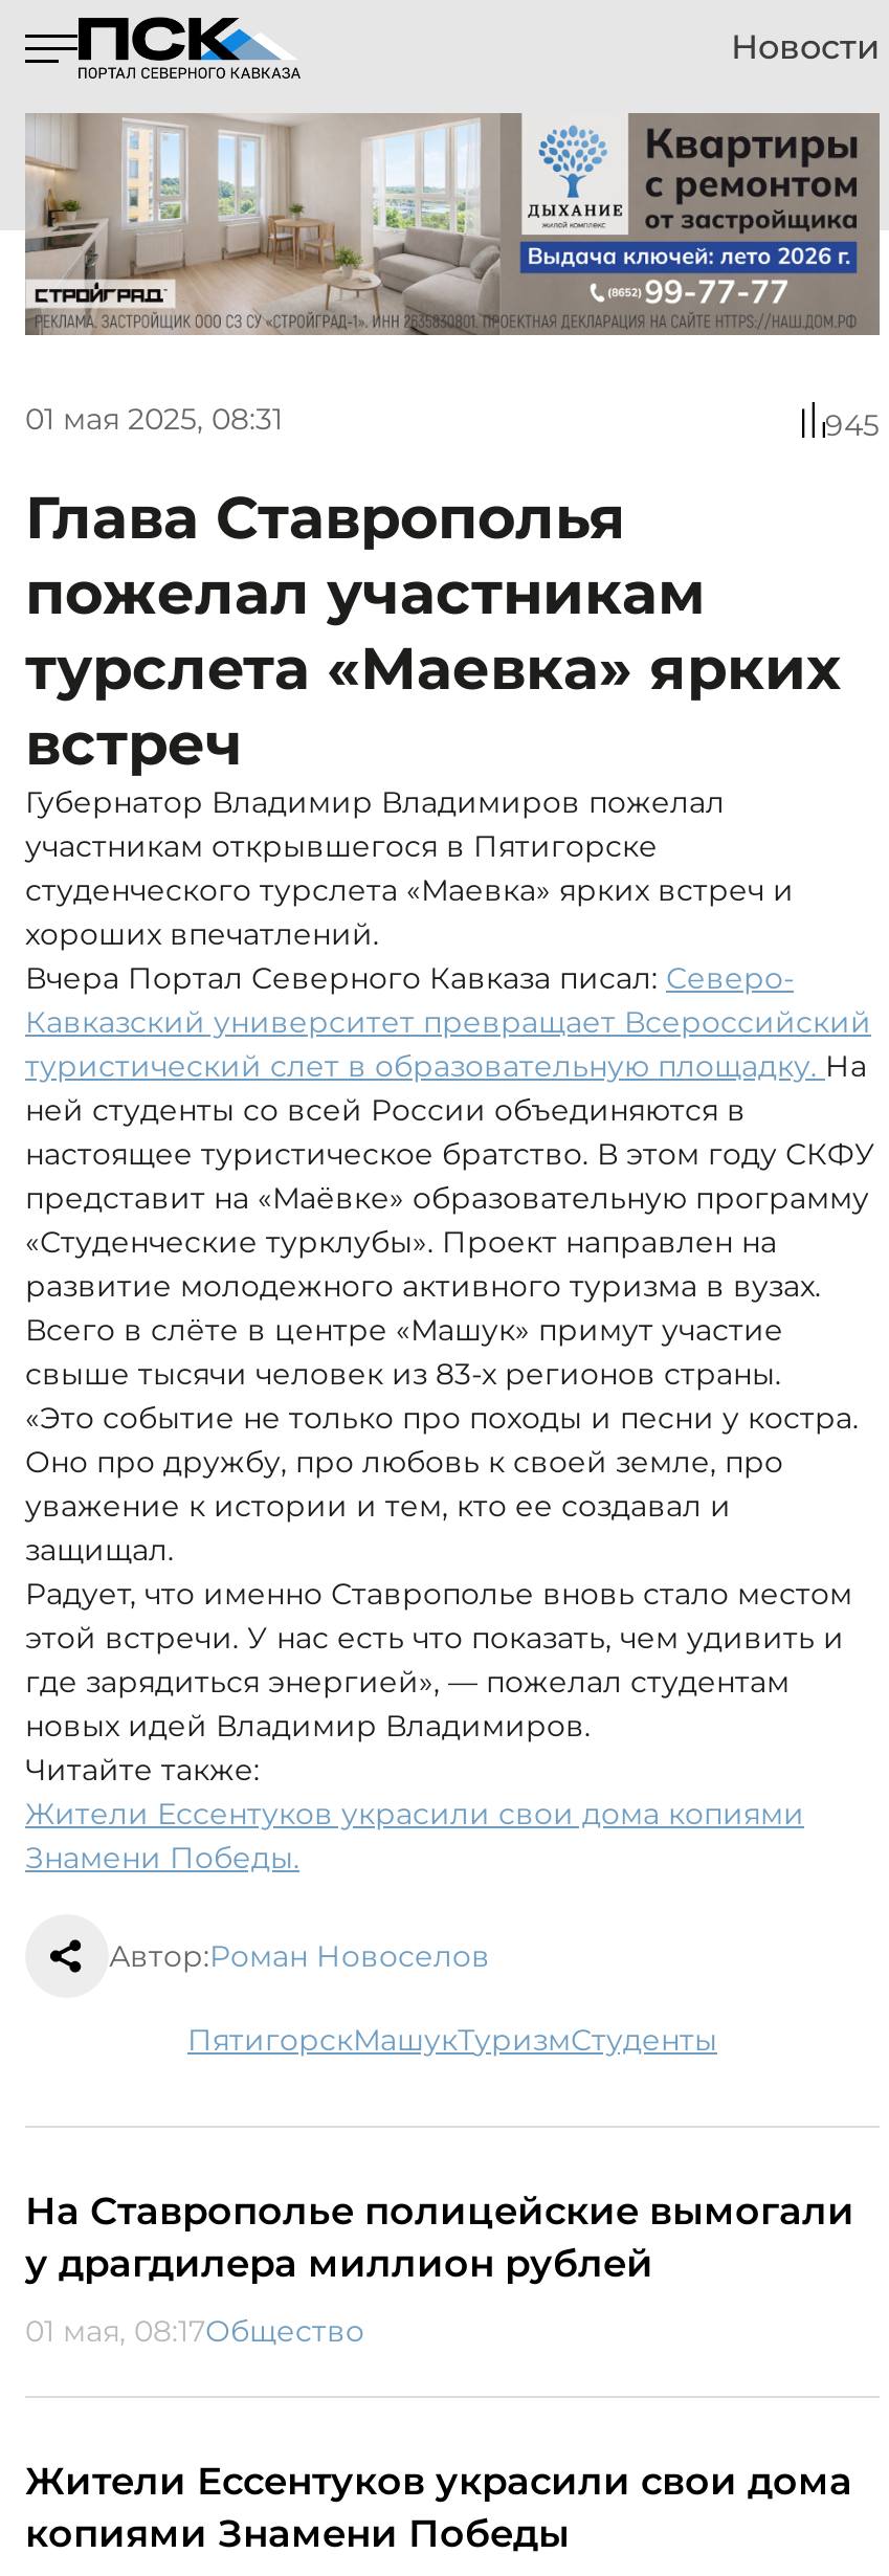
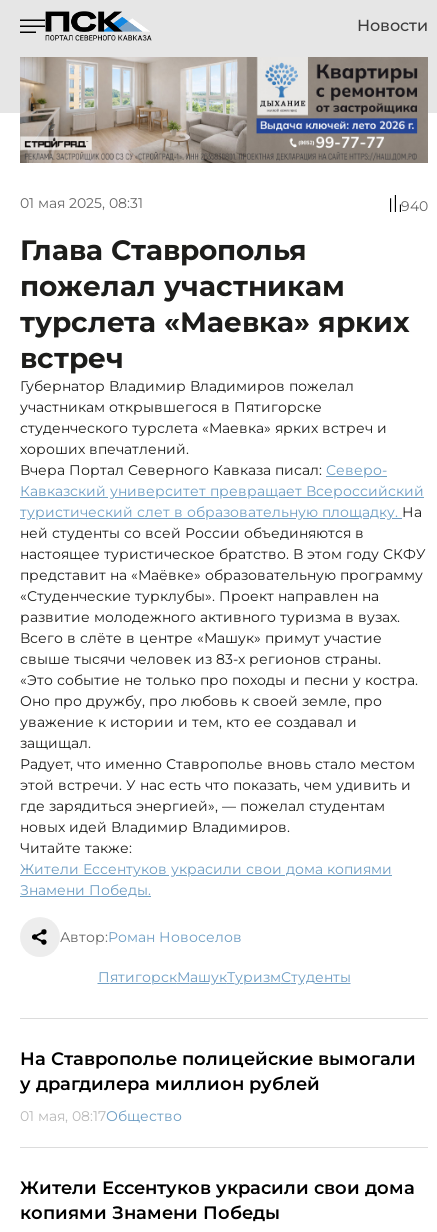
[825,406,880,443] 945 -> [401,197,428,215] 940

